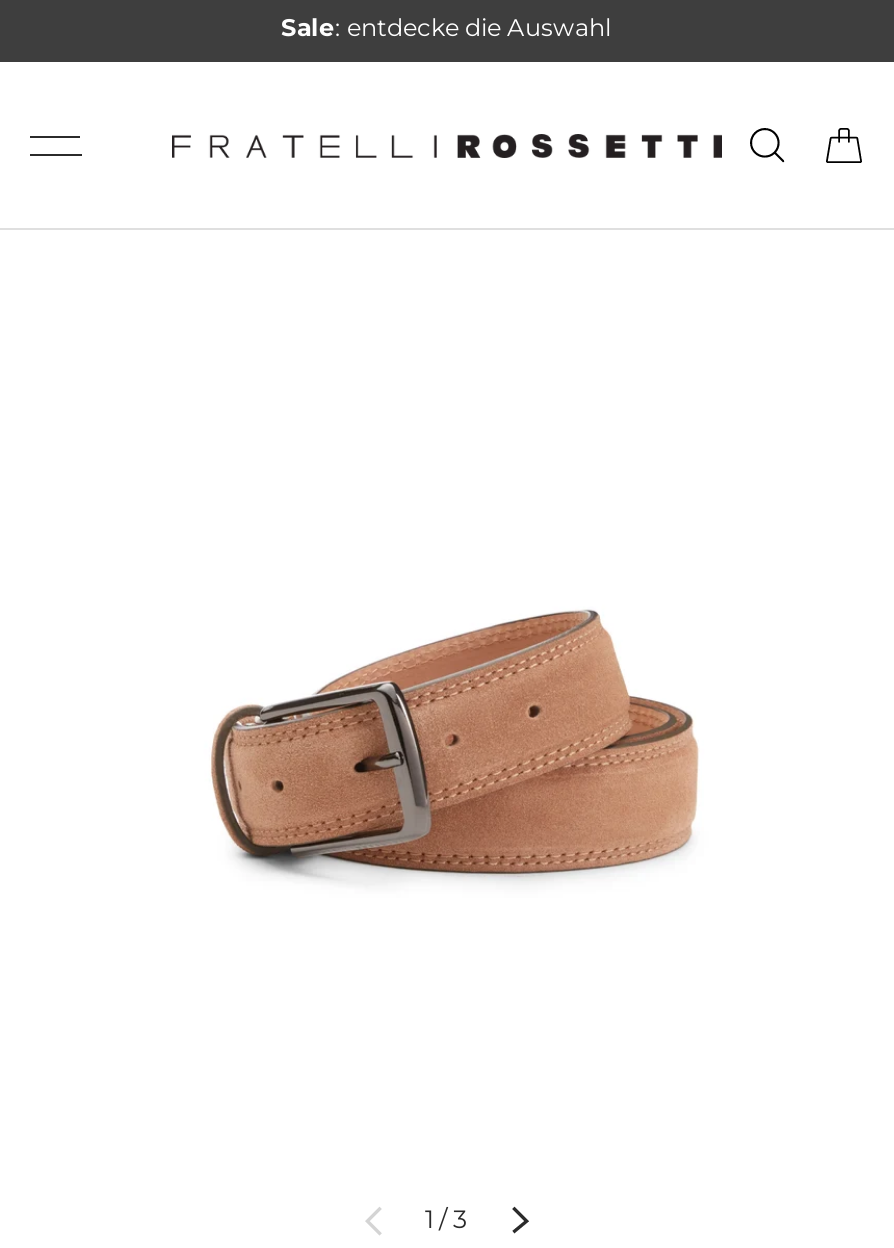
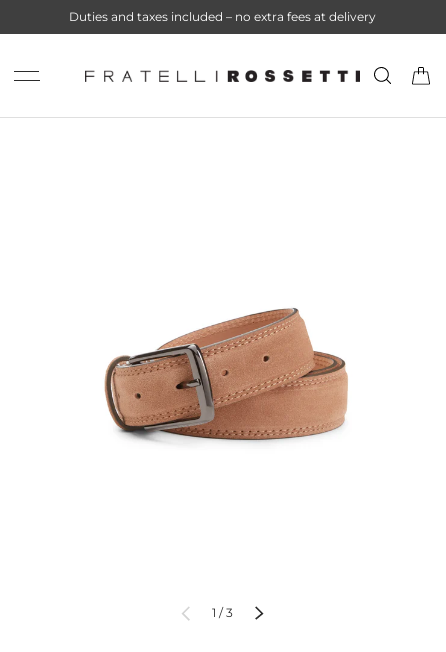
[281,12,611,42] Sale: entdecke die Auswahl -> [68,9,375,24] Duties and taxes included – no extra fees at delivery

